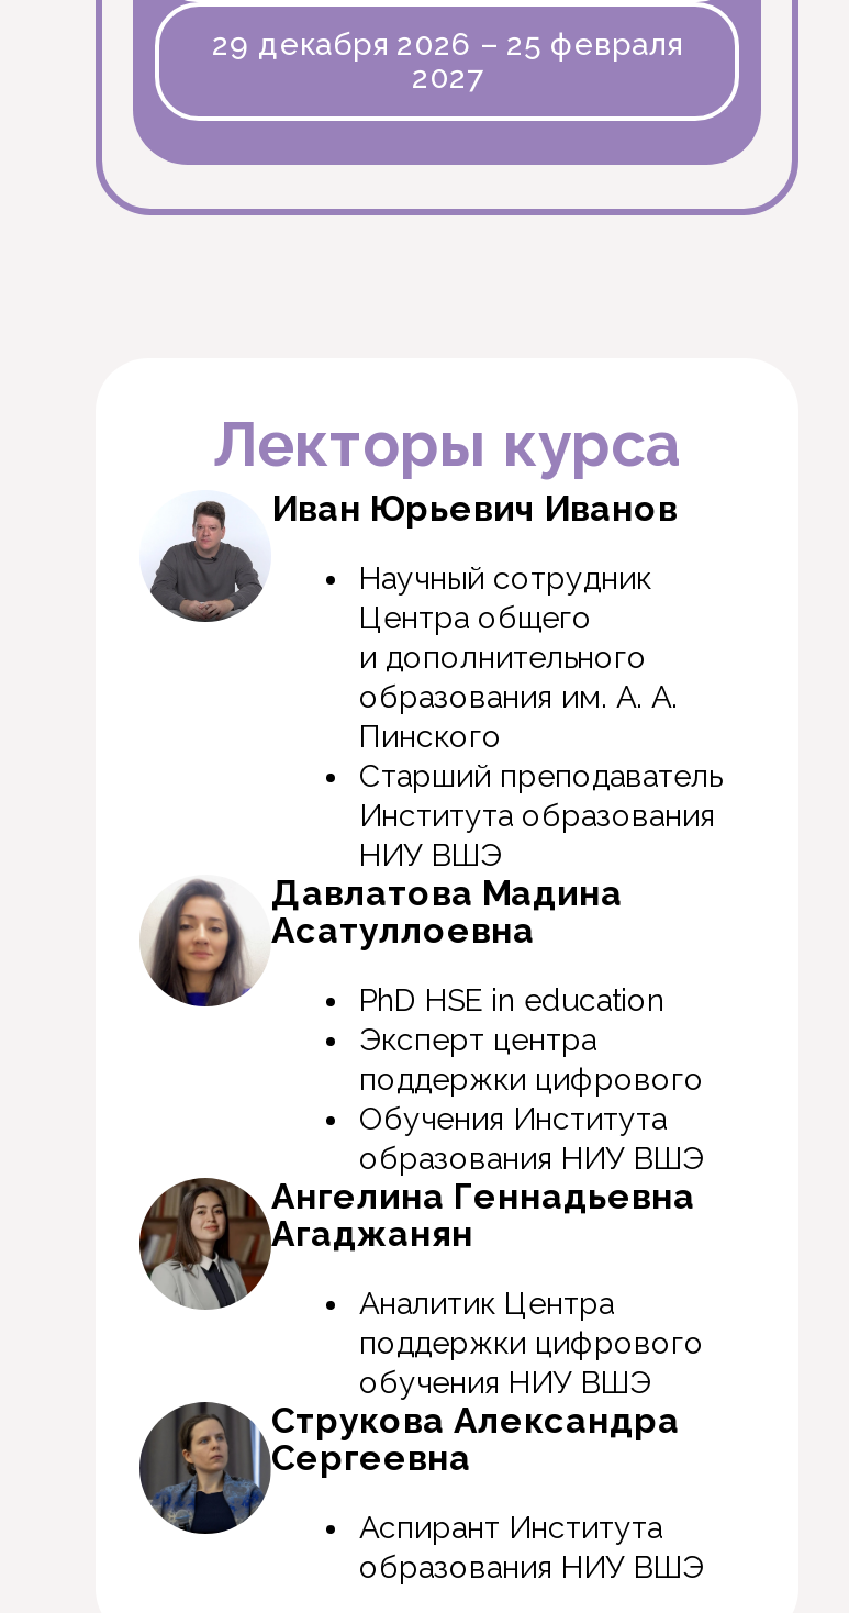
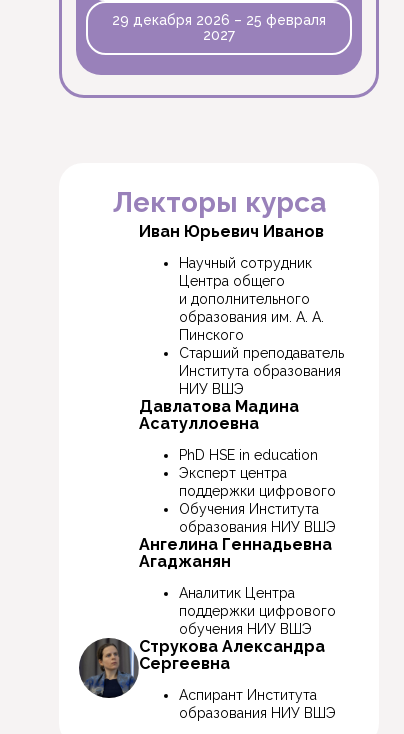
[148,499,265,624] [image] -> none
[139,877,267,1009] [image] -> none
[137,1176,271,1312] [image] -> none

